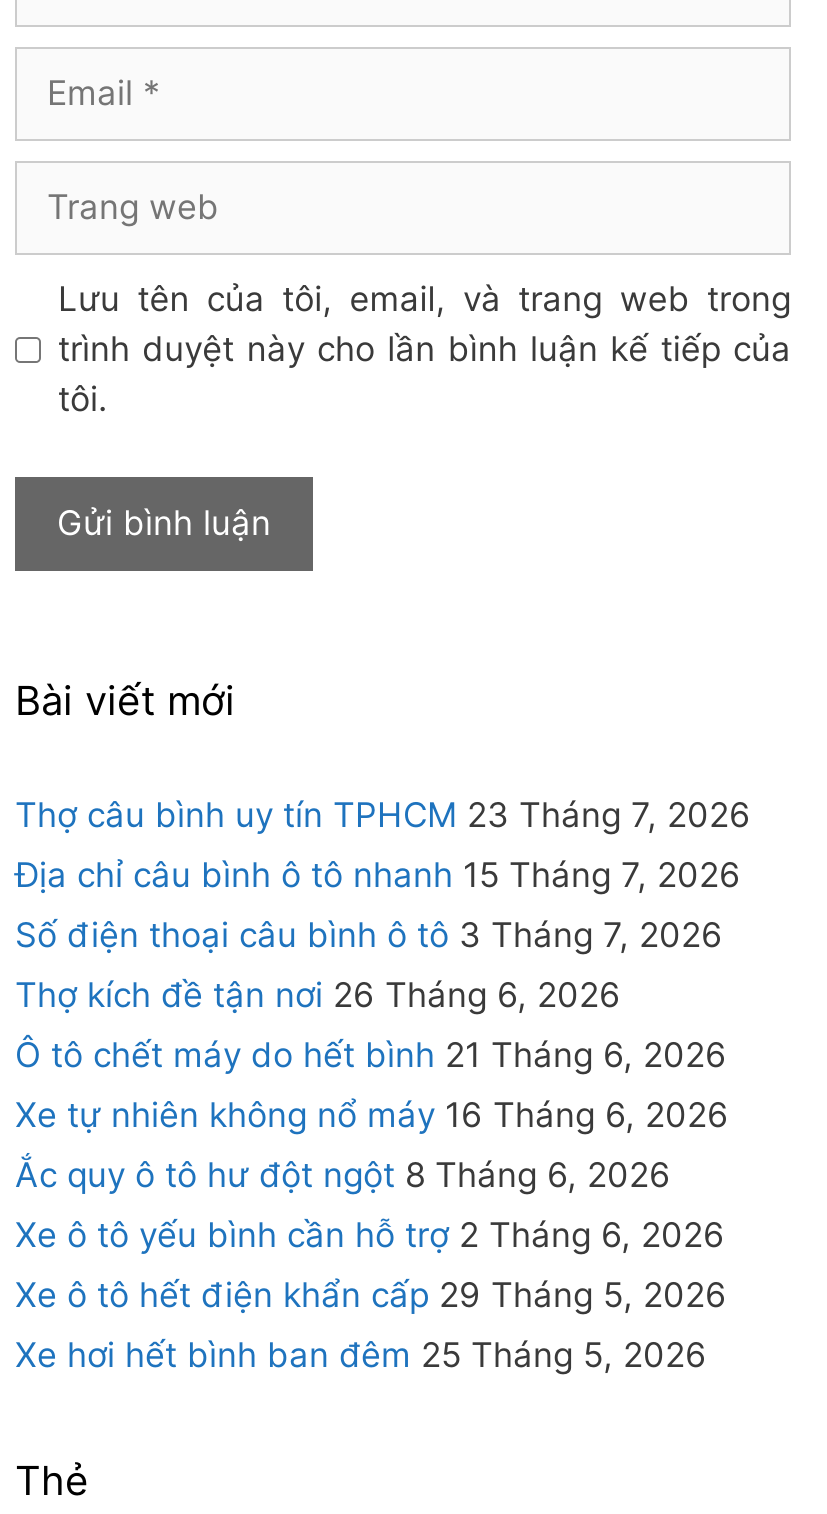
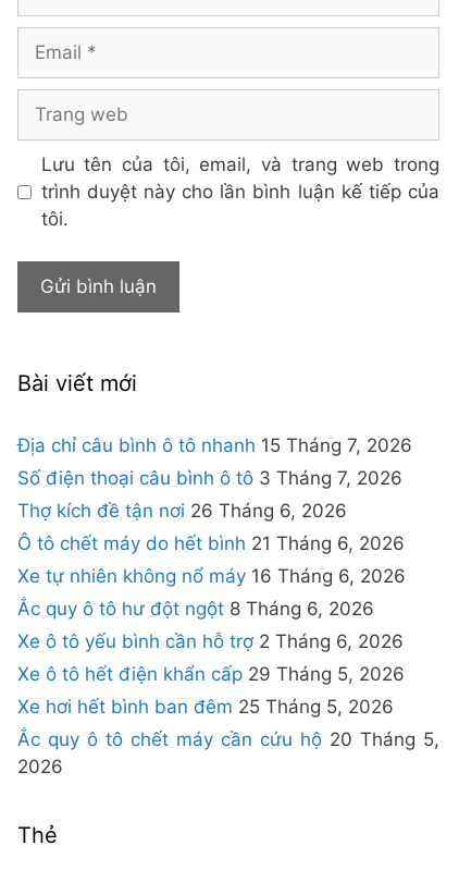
[15,794,751,834] Thợ câu bình uy tín TPHCM 23 Tháng 7, 2026 -> none
moved [15,854,741,1374] -> [17,434,412,717]: Địa chỉ câu bình ô tô nhanh 15 Tháng 7, 2026 | Số điện thoại câu bình ô tô 3 Tháng 7, 2026 | Thợ kích đề tận nơi 26 Tháng 6, 2026 | ... | Xe ô tô hết điện khẩn cấp 29 Tháng 5, 2026 | Xe hơi hết bình ban đêm 25 Tháng 5, 2026
none -> [17,728,439,777] Ắc quy ô tô chết máy cần cứu hộ 20 Tháng 5, | 2026

